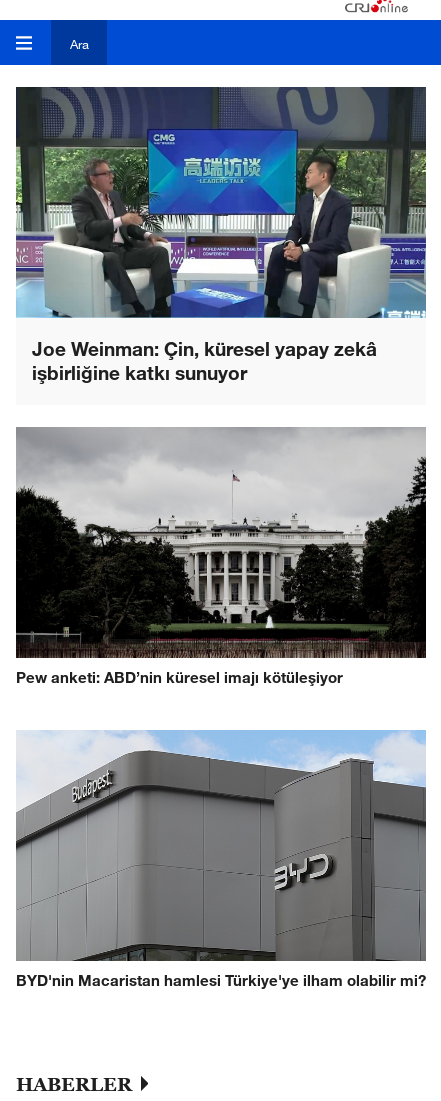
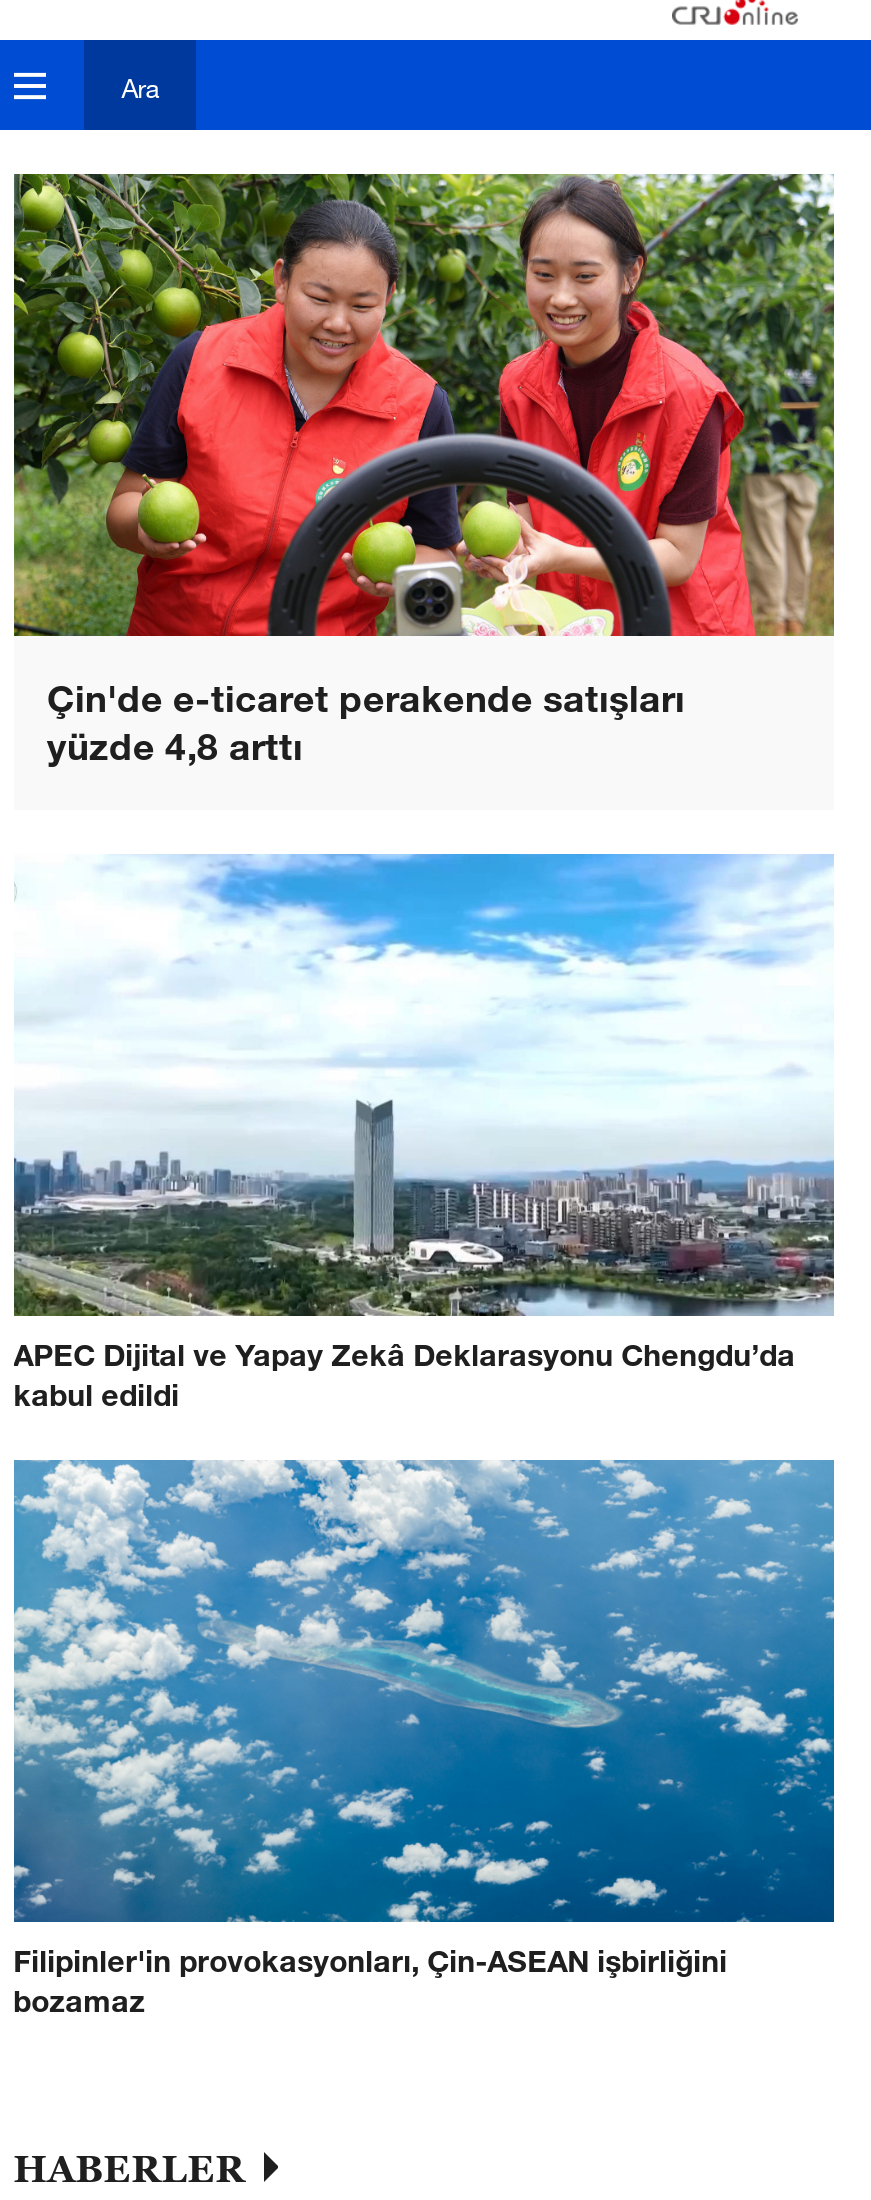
[15,86,427,383] [image] | Joe Weinman: Çin, küresel yapay zekâ | işbirliğine katkı sunuyor -> [12,172,836,767] [image] | Çin'de e-ticaret perakende satışları | yüzde 4,8 arttı
[15,426,427,686] [image] | Pew anketi: ABD’nin küresel imajı kötüleşiyor -> [12,852,836,1412] [image] | APEC Dijital ve Yapay Zekâ Deklarasyonu Chengdu’da | kabul edildi
[15,730,427,989] [image] | BYD'nin Macaristan hamlesi Türkiye'ye ilham olabilir mi? -> [12,1460,836,2018] [image] | Filipinler'in provokasyonları, Çin-ASEAN işbirliğini | bozamaz

